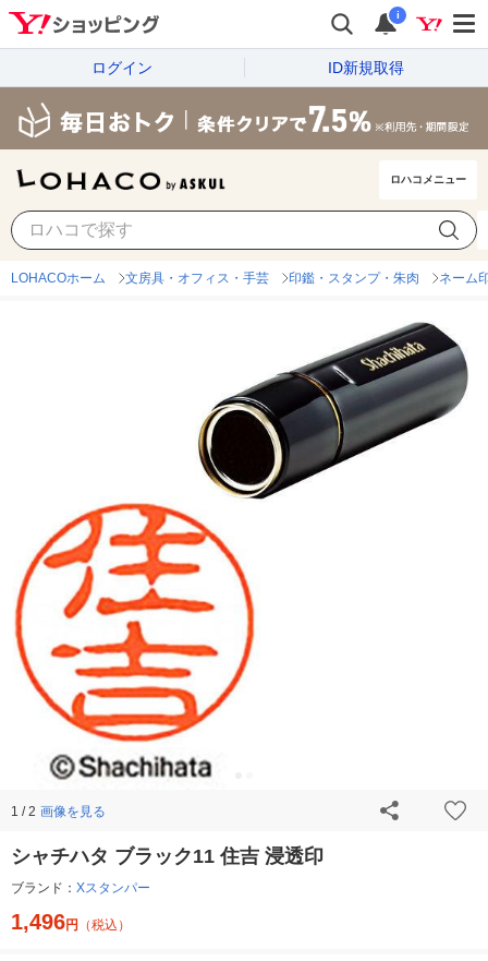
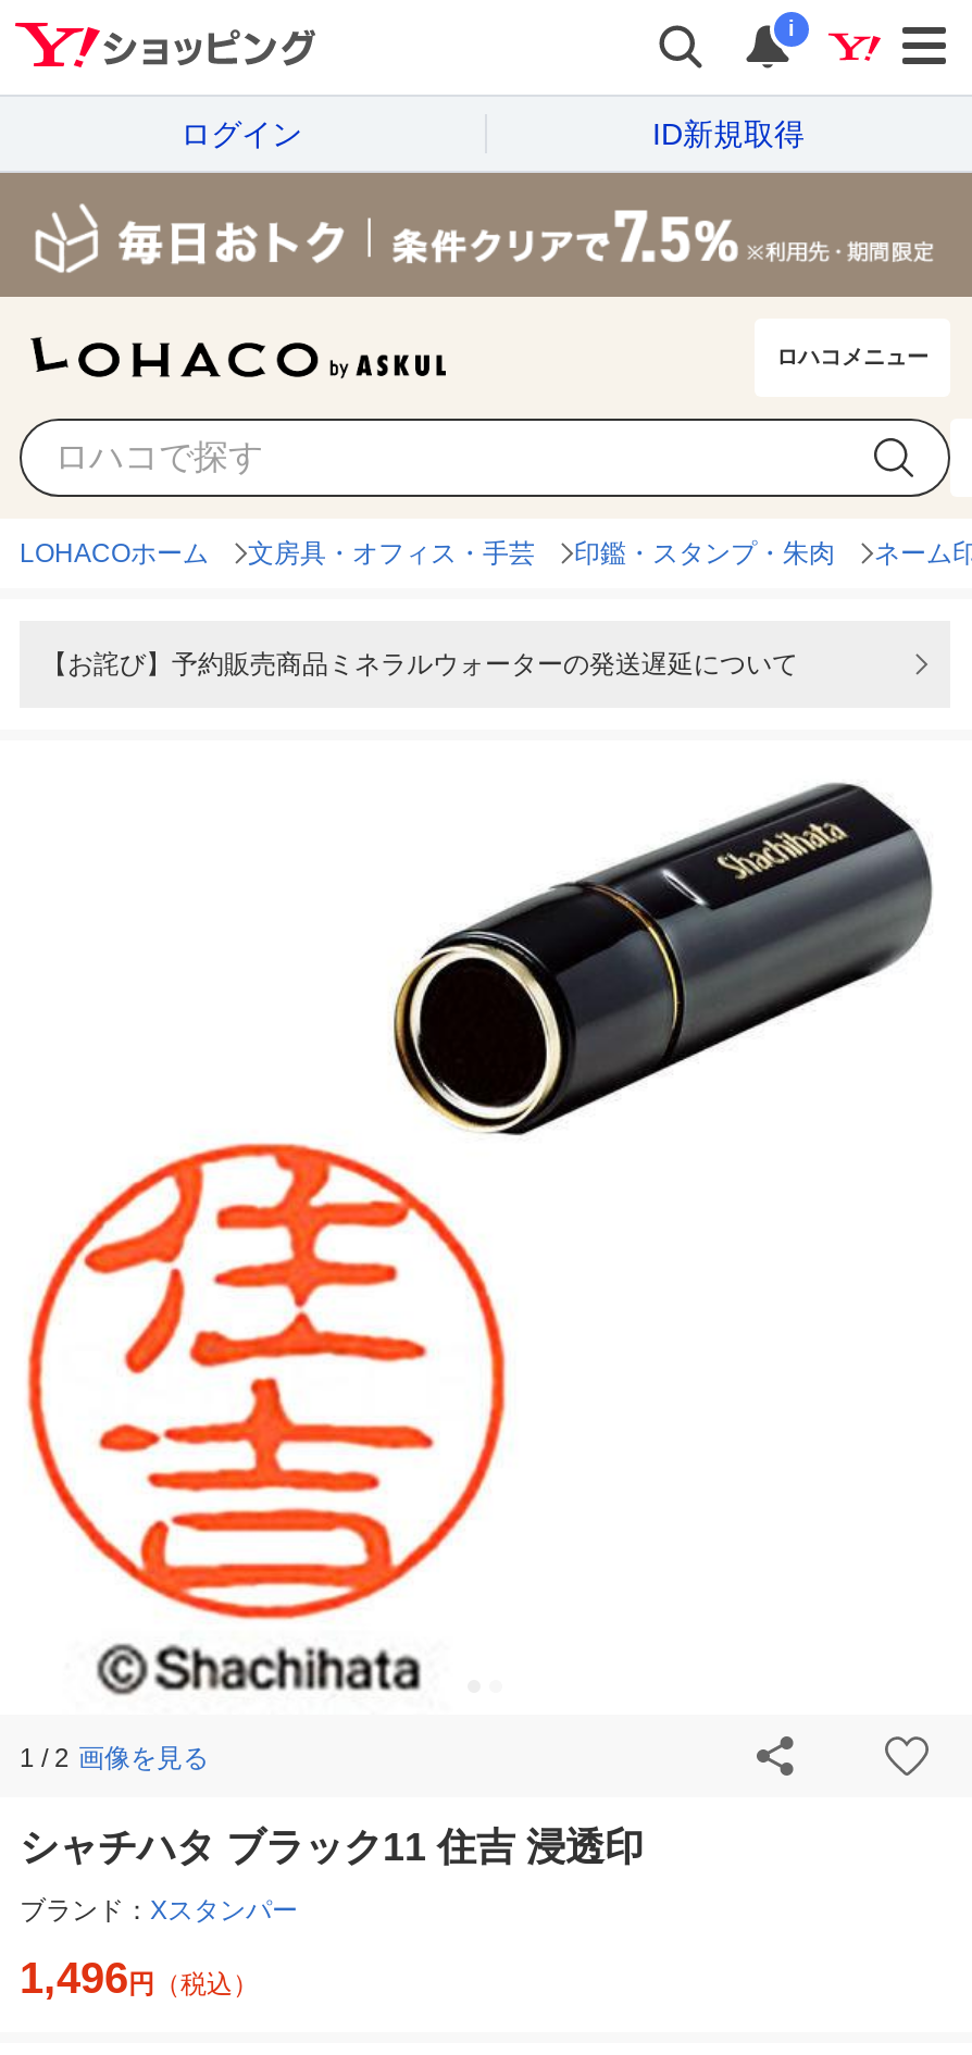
none -> [41,650,798,680] 【お詫び】予約販売商品ミネラルウォーターの発送遅延について

